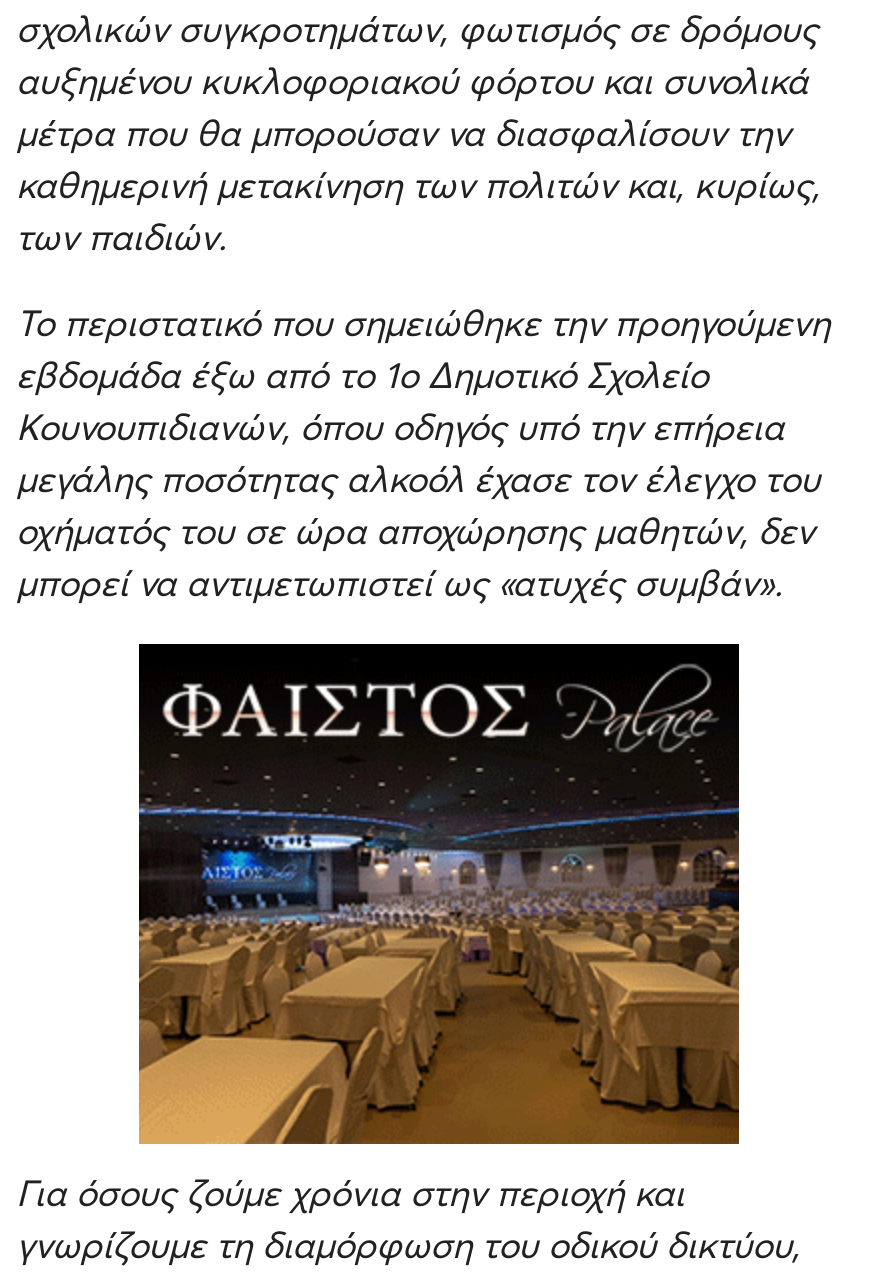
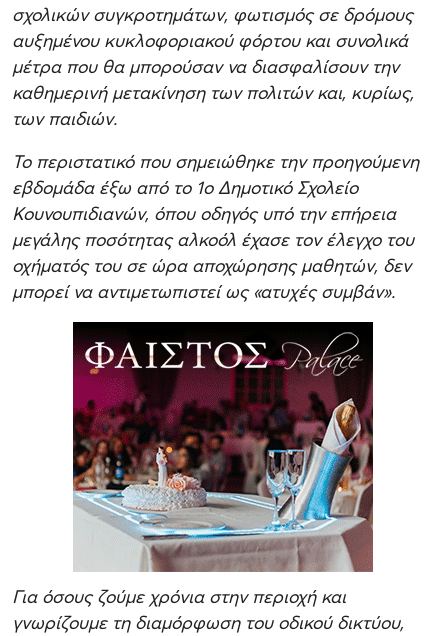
[137,686,739,1146] [image] -> [72,342,373,572] [image]

